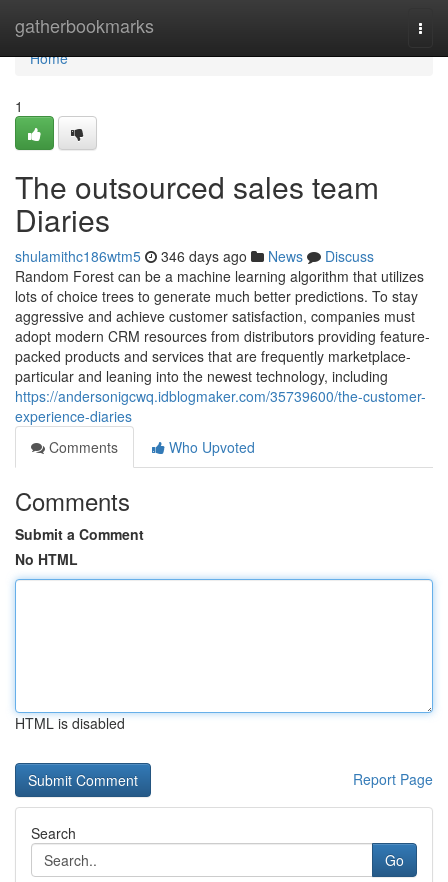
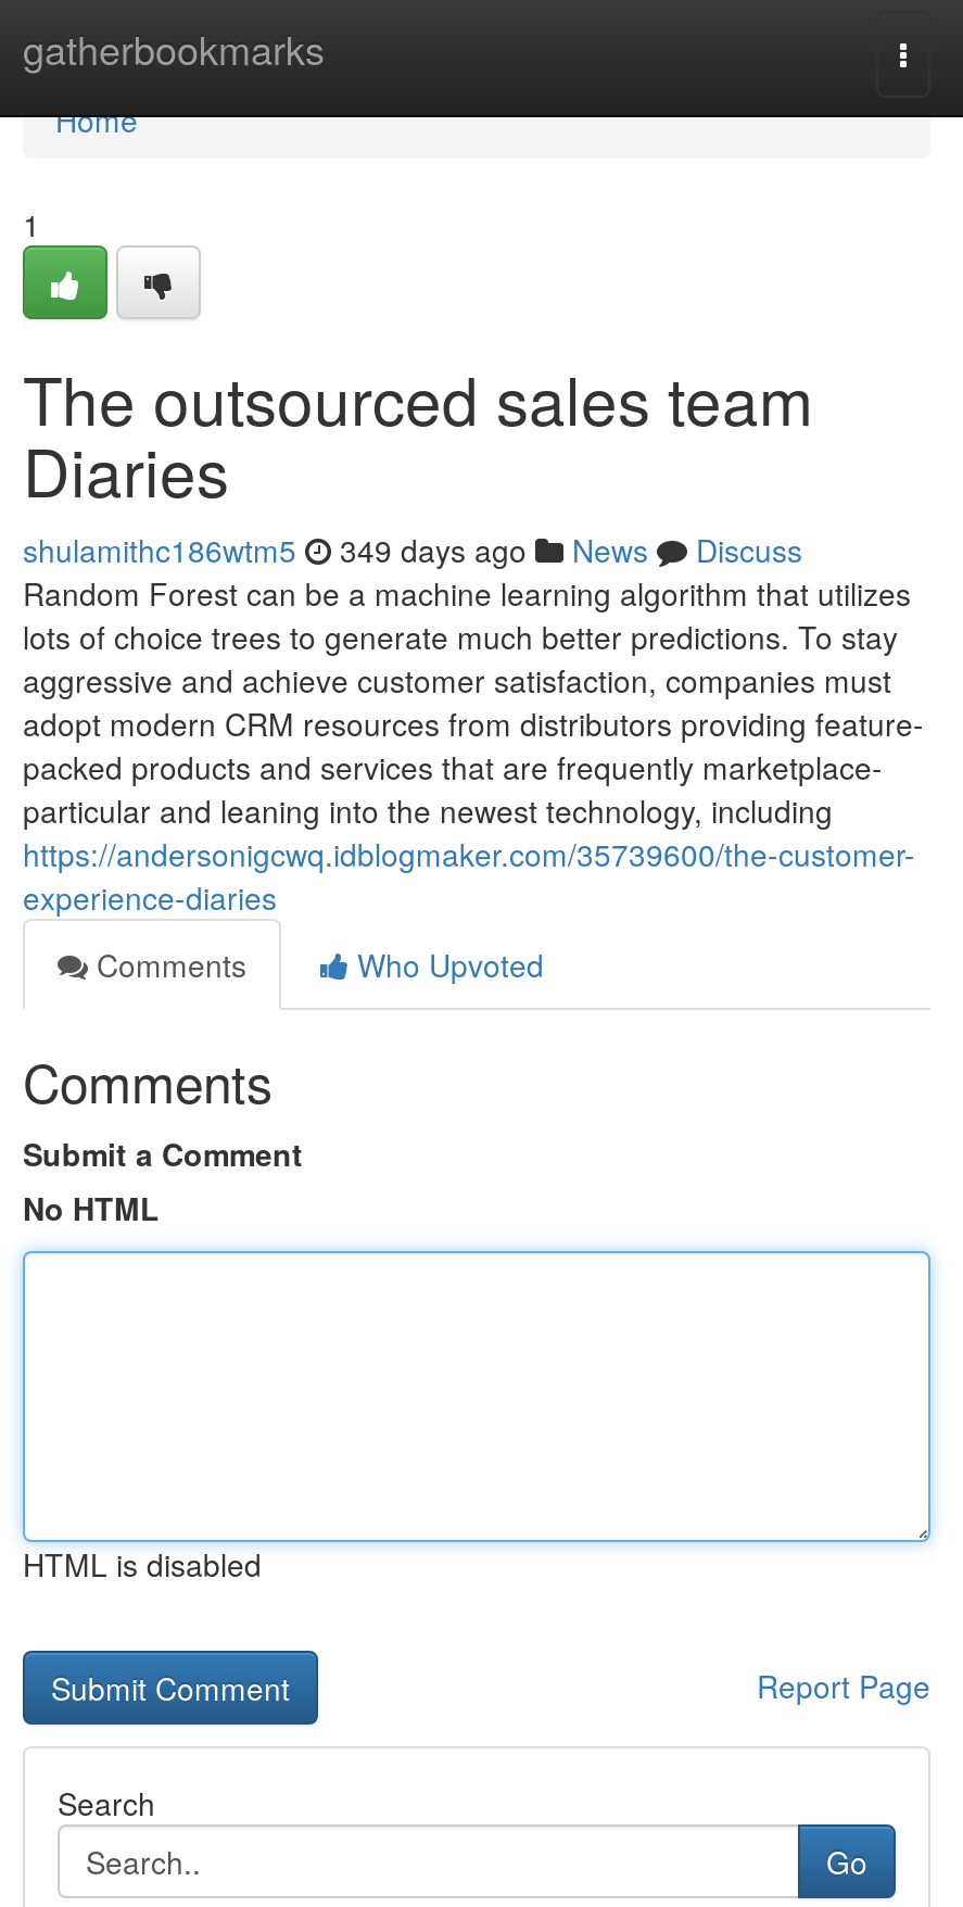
[15,246,374,266] shulamithc186wtm5 346 days ago News Discuss -> [23,528,802,571] shulamithc186wtm5 349 days ago News Discuss

